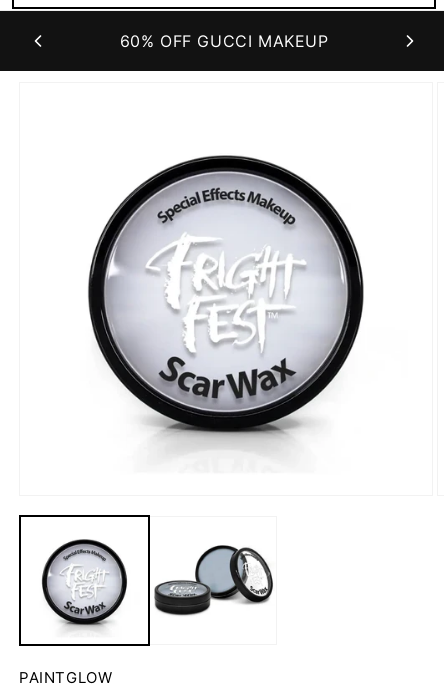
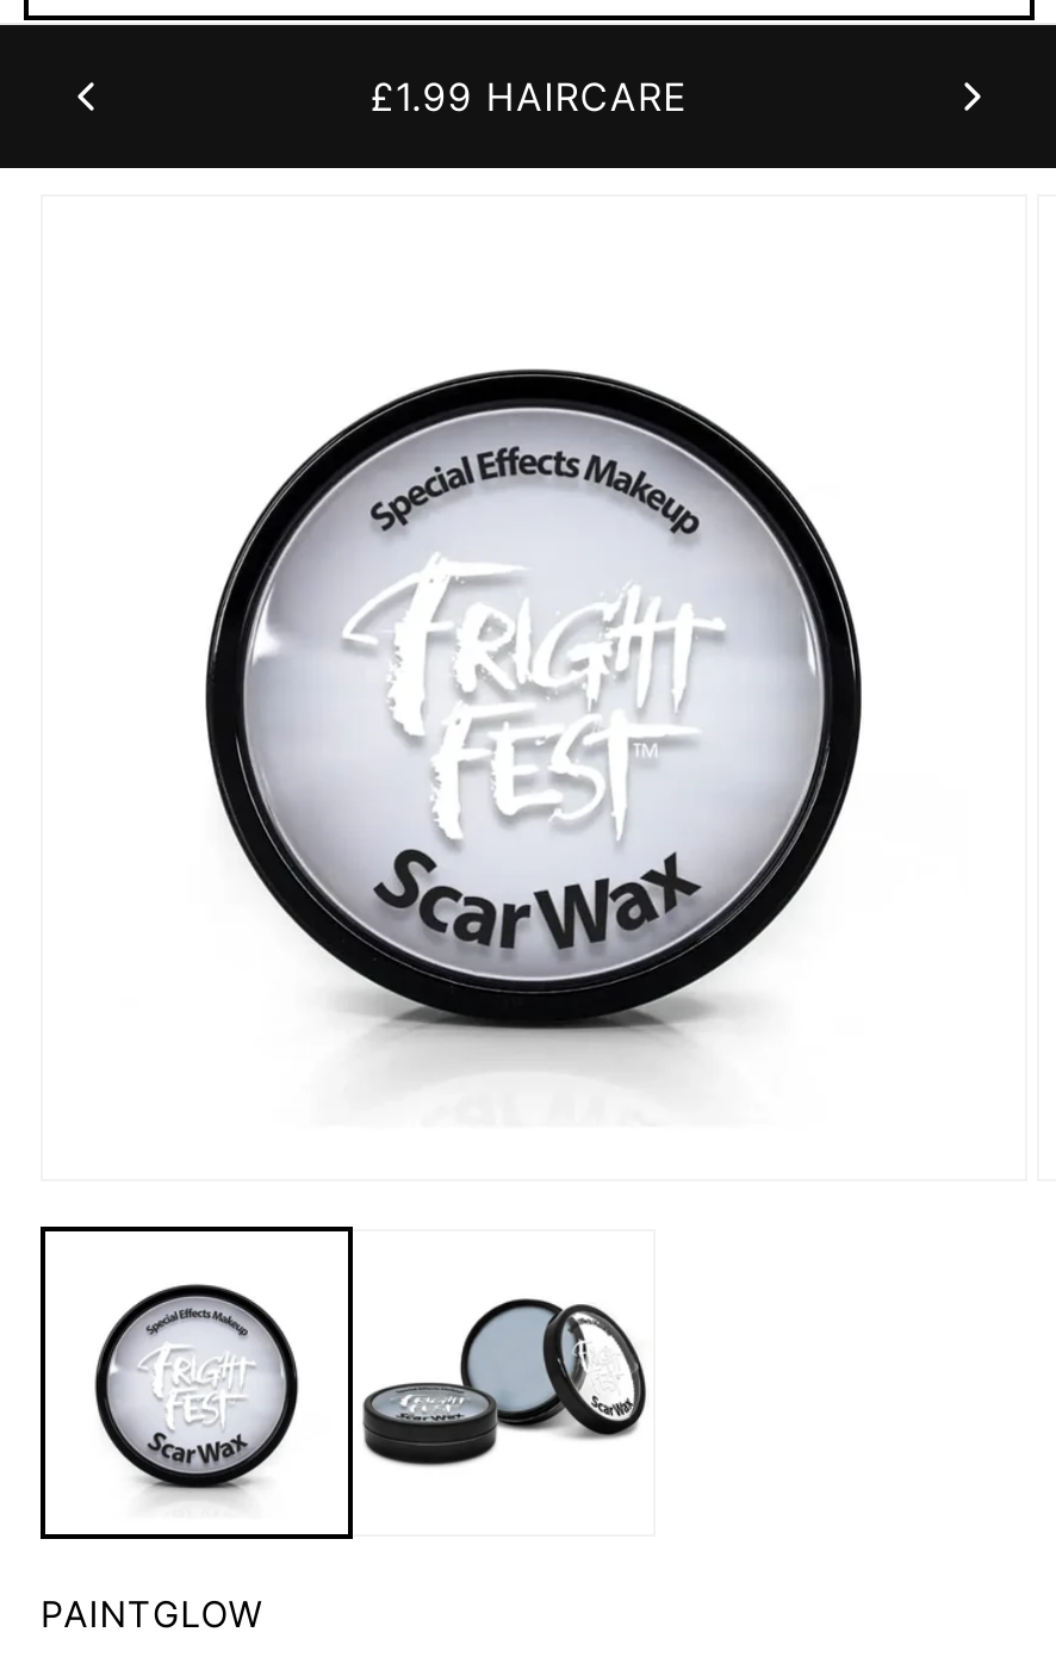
[119,31,328,51] 60% OFF GUCCI MAKEUP -> [370,73,688,120] £1.99 HAIRCARE

